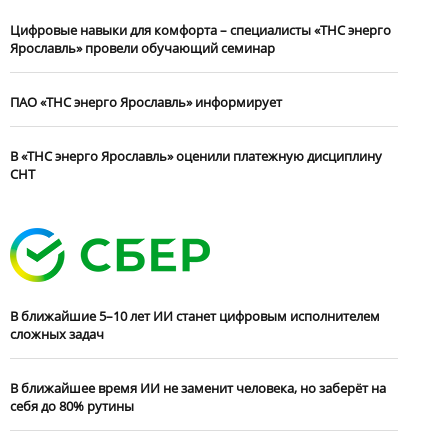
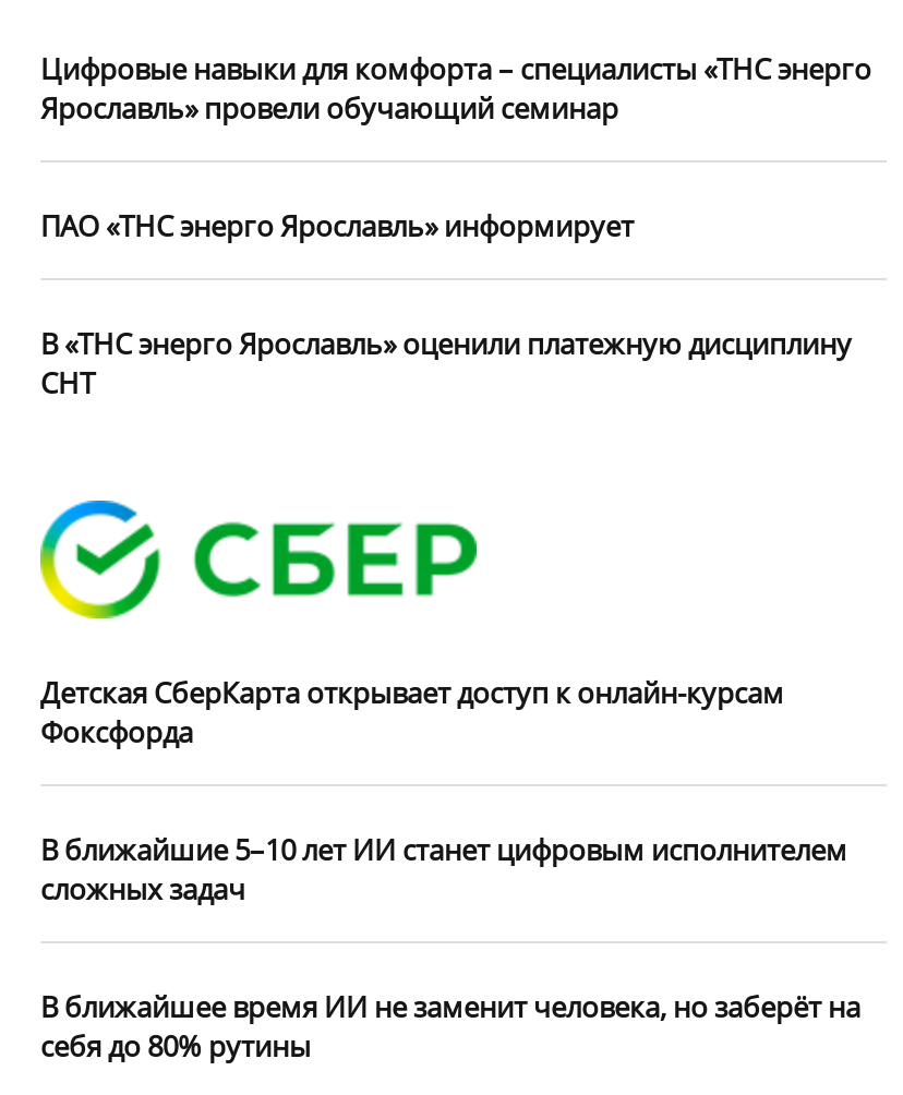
none -> [40,673,784,751] Детская СберКарта открывает доступ к онлайн-курсам | Фоксфорда

